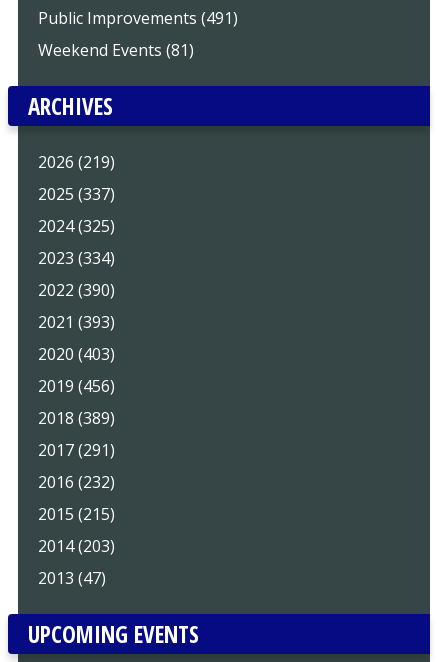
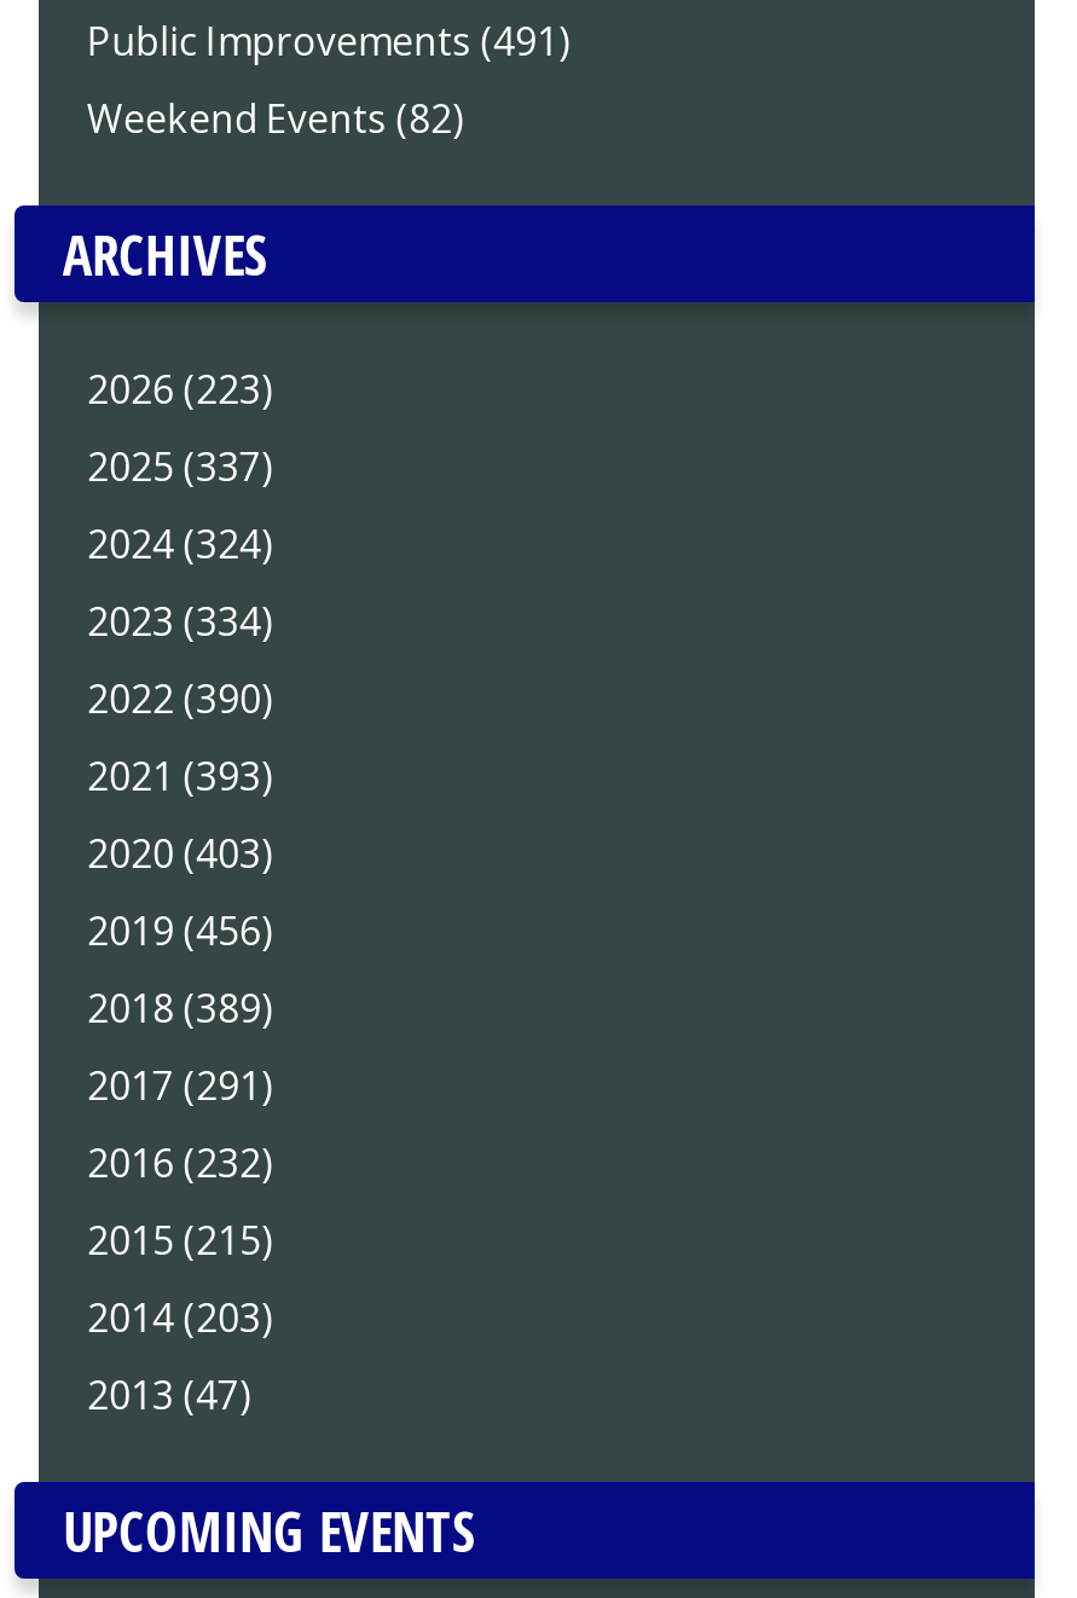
[38,38,194,60] Weekend Events (81) -> [87,91,464,144] Weekend Events (82)
[38,150,115,172] 2026 (219) -> [87,361,273,415] 2026 (223)
[38,214,115,236] 2024 (325) -> [87,516,273,569] 2024 (324)

